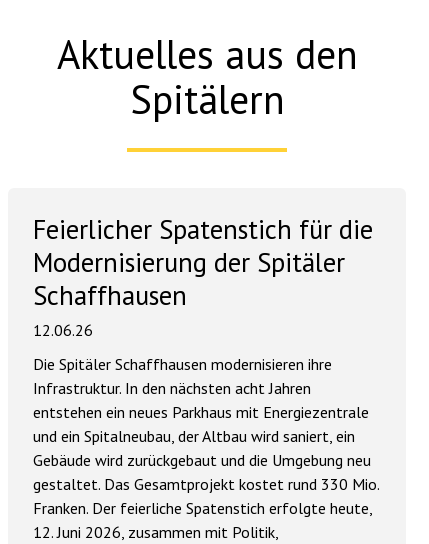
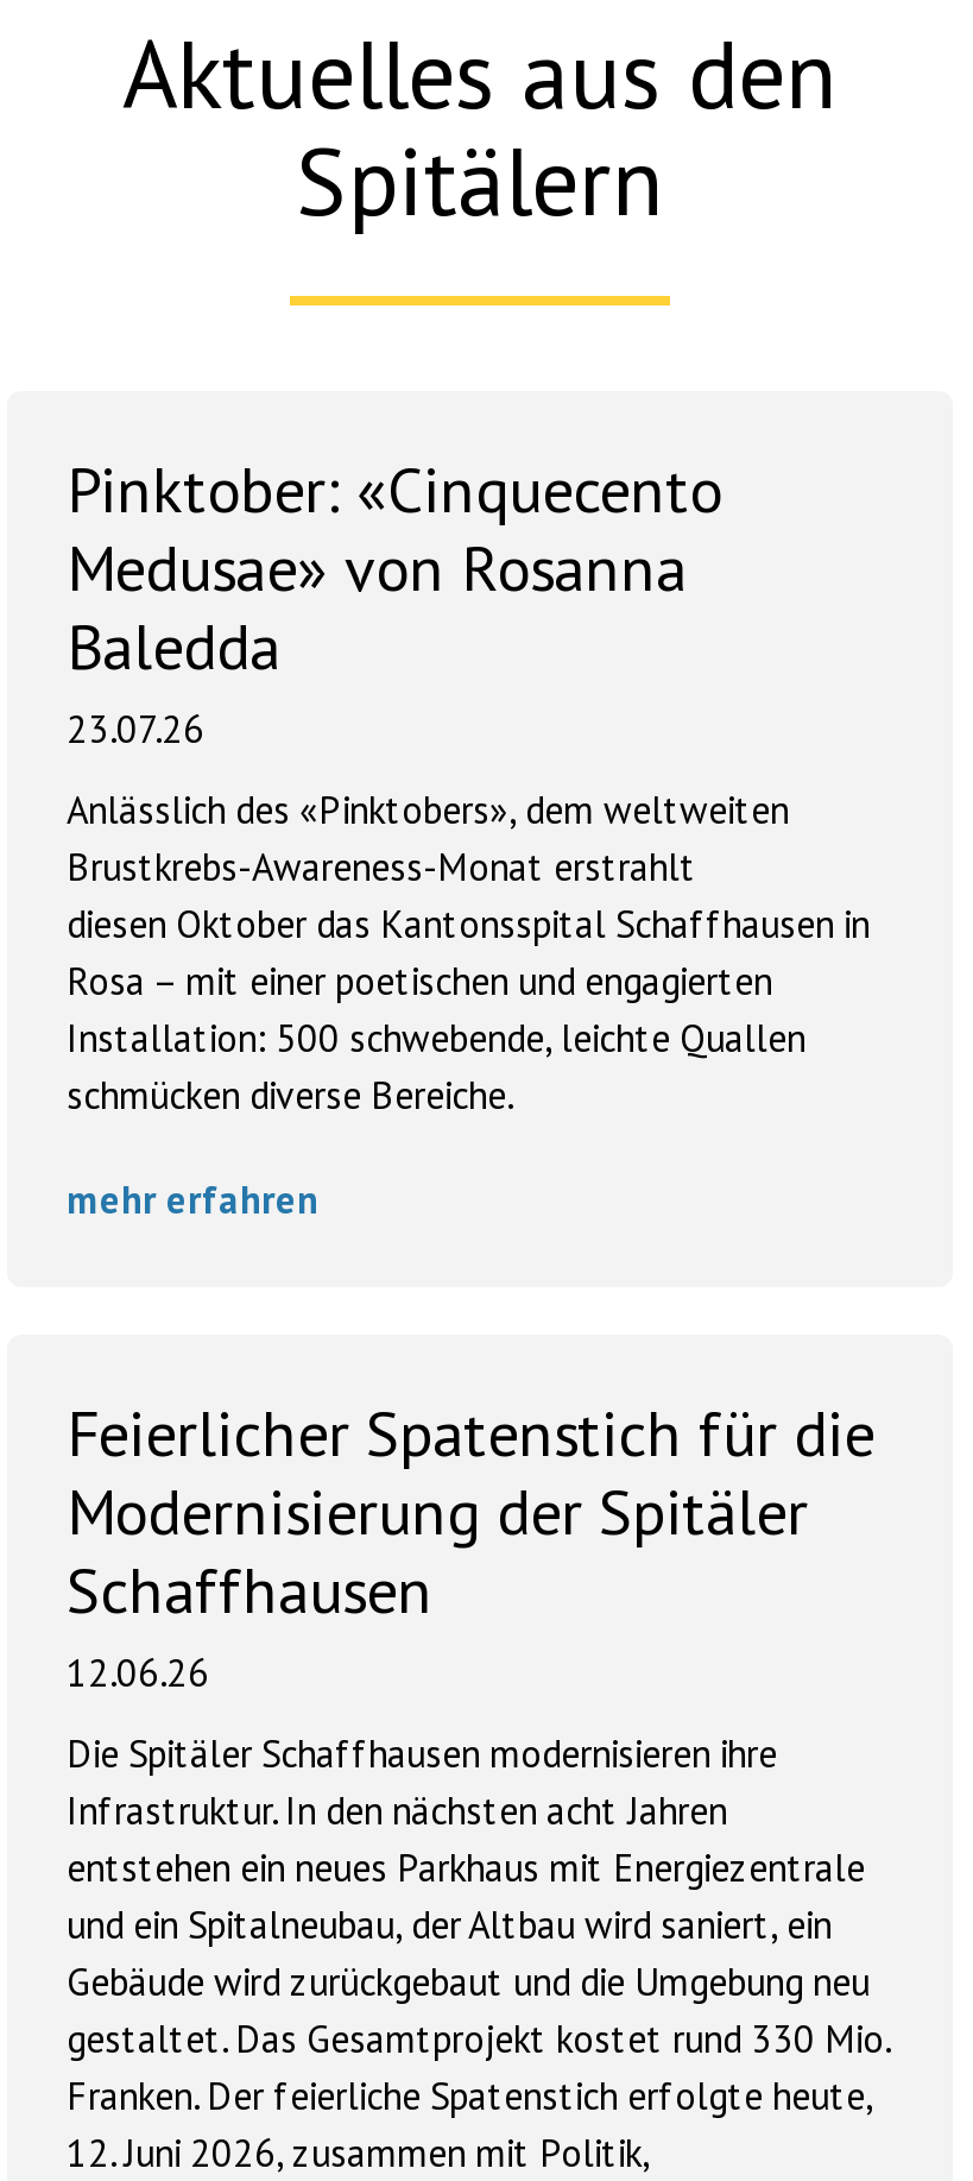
none -> [67,448,870,1223] Pinktober: «Cinquecento | Medusae» von Rosanna | Baledda | 23.07.26 | Anlässlich des «Pinktobers», dem weltweiten | Brustkrebs-Awareness-Monat erstrahlt | diesen Oktober das Kantonsspital Schaffhausen in | Rosa – mit einer poetischen und engagierten | Installation: 500 schwebende, leichte Quallen | schmücken diverse Bereiche. | mehr erfahren

